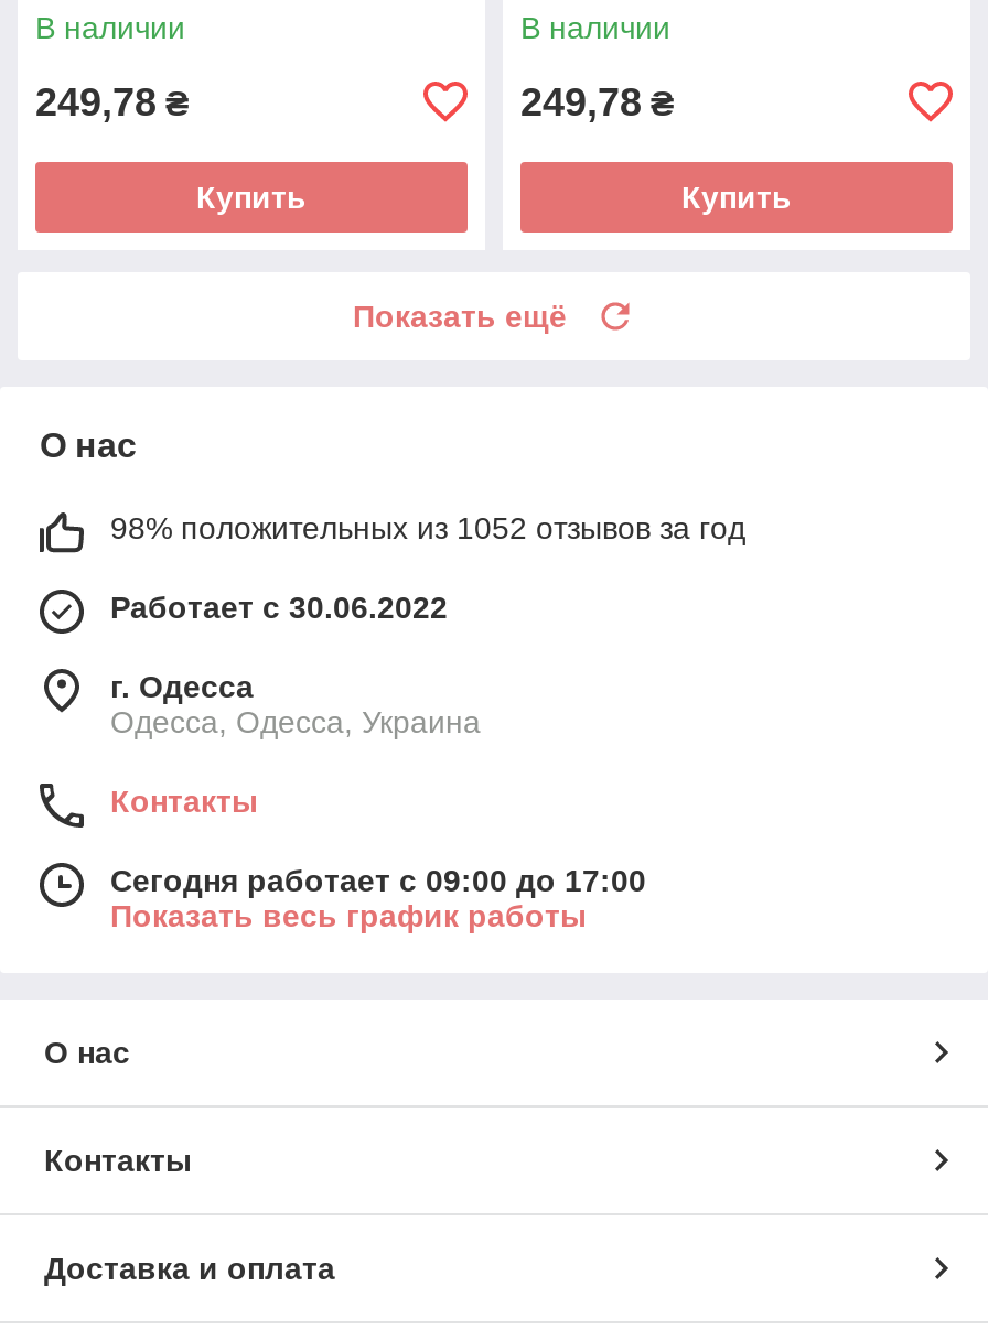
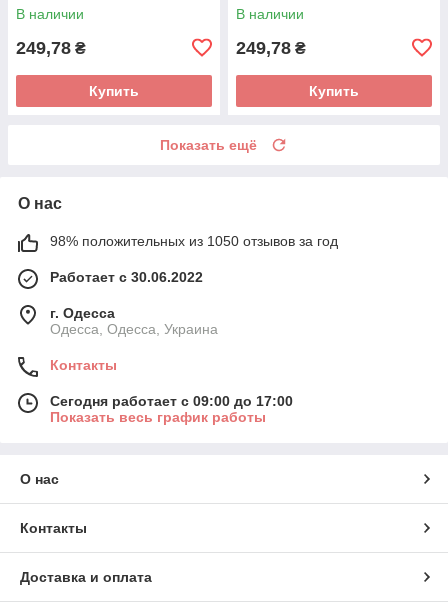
[110,510,745,545] 98% положительных из 1052 отзывов за год -> [50,233,338,249] 98% положительных из 1050 отзывов за год

